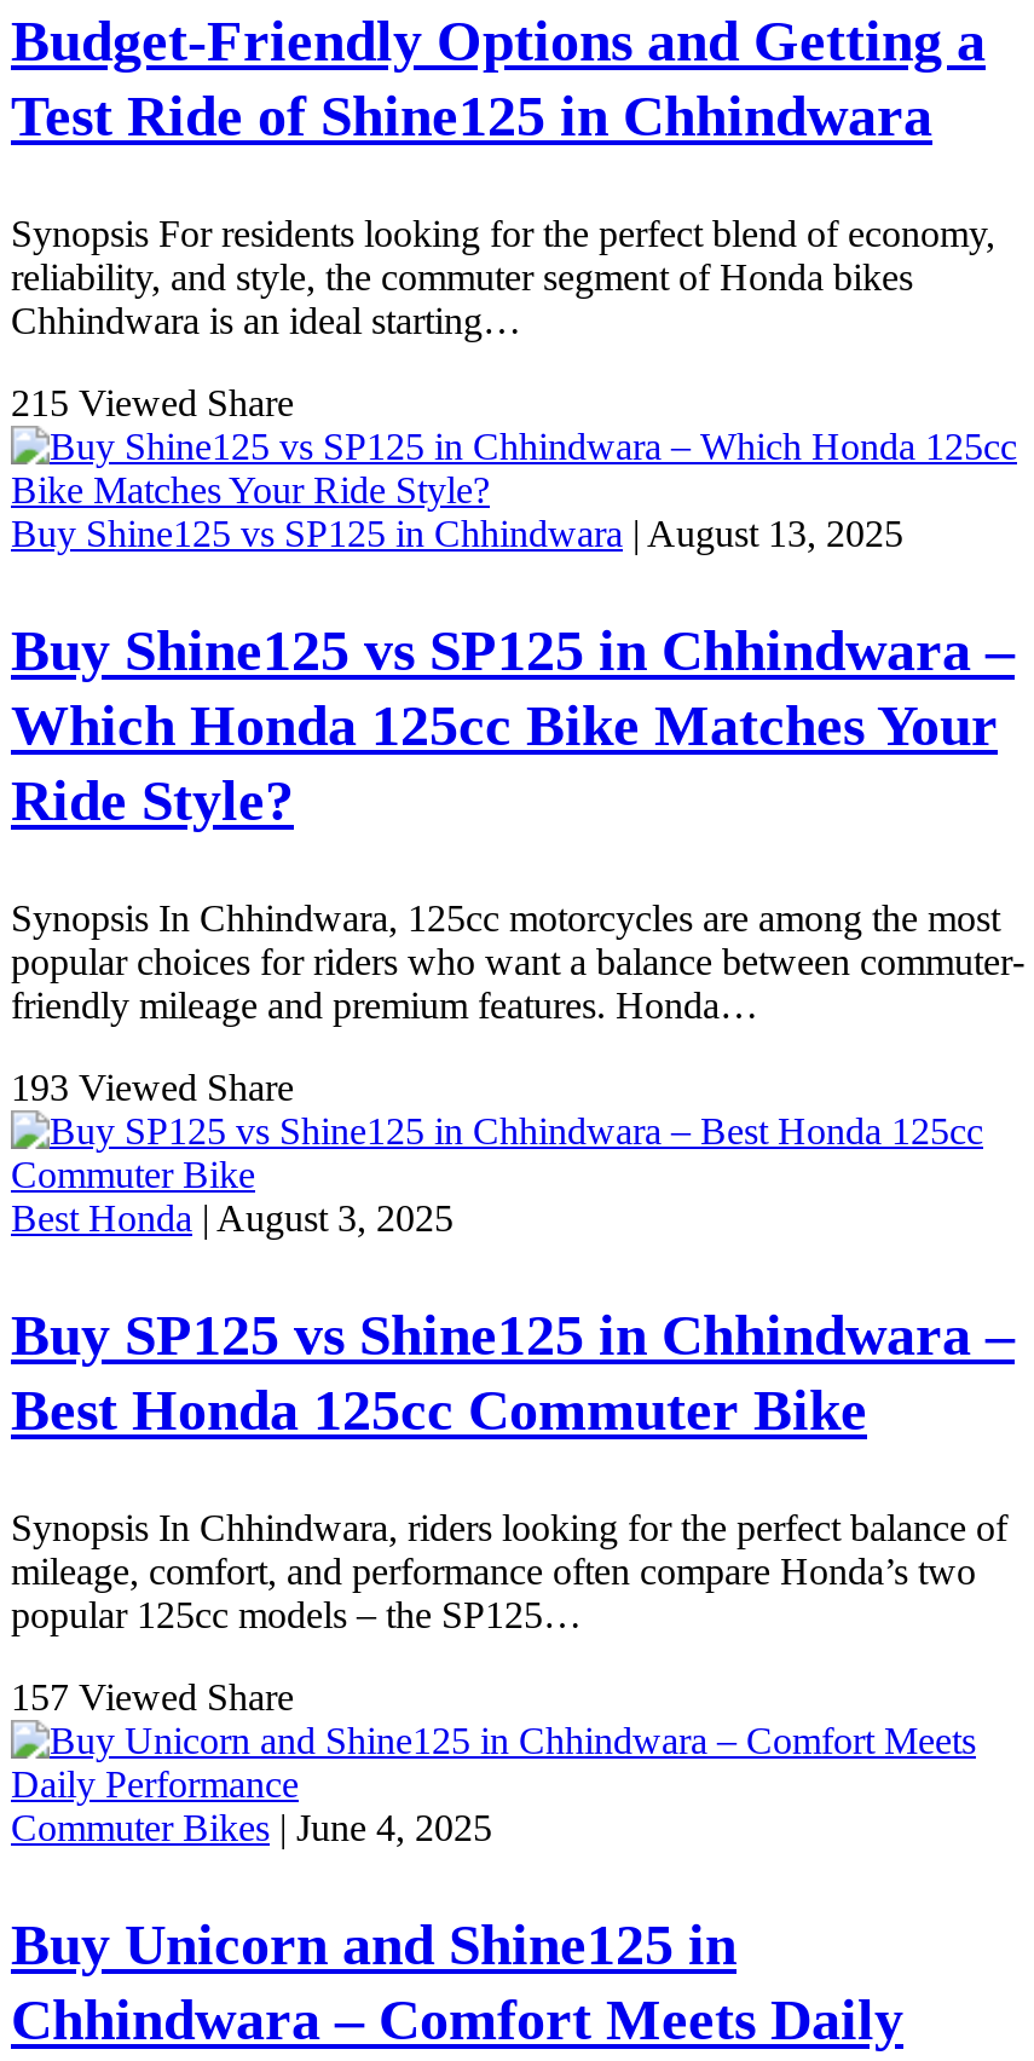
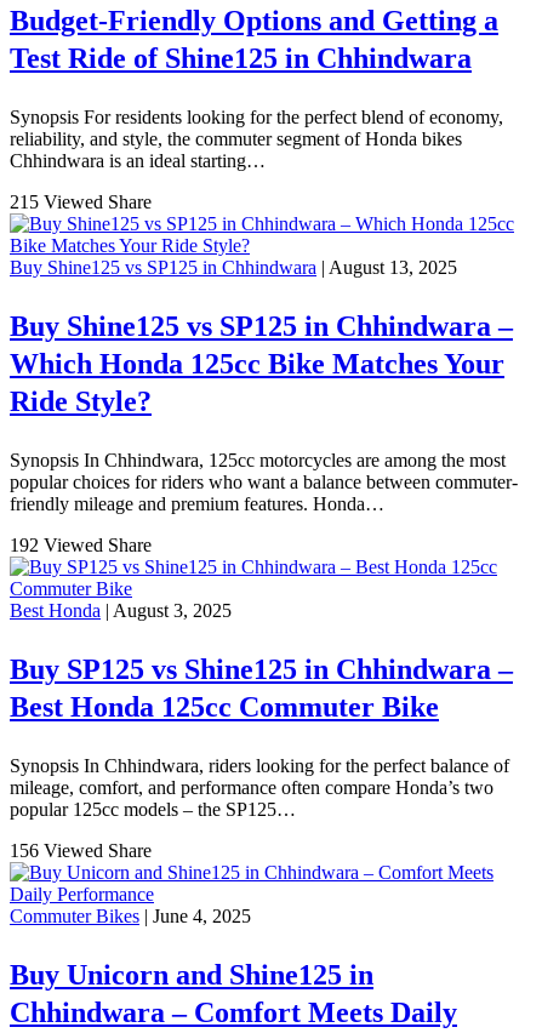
[11,1067,294,1108] 193 Viewed Share -> [10,535,152,555] 192 Viewed Share
[11,1676,294,1718] 157 Viewed Share -> [10,840,152,861] 156 Viewed Share

